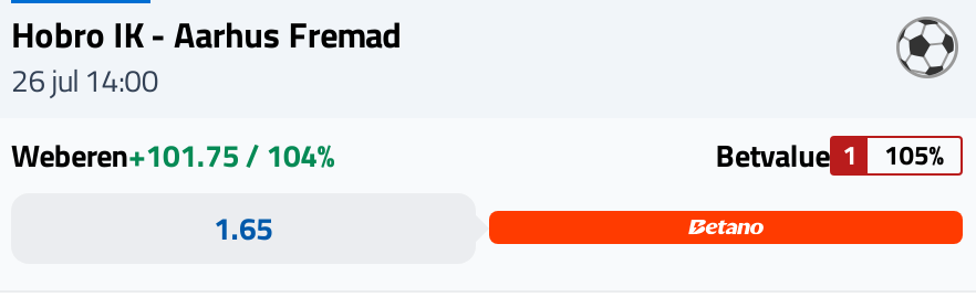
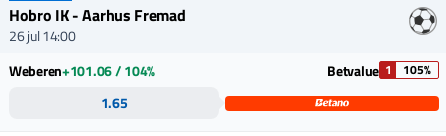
[11,132,334,178] Weberen+101.75 / 104% -> [9,60,155,81] Weberen+101.06 / 104%

